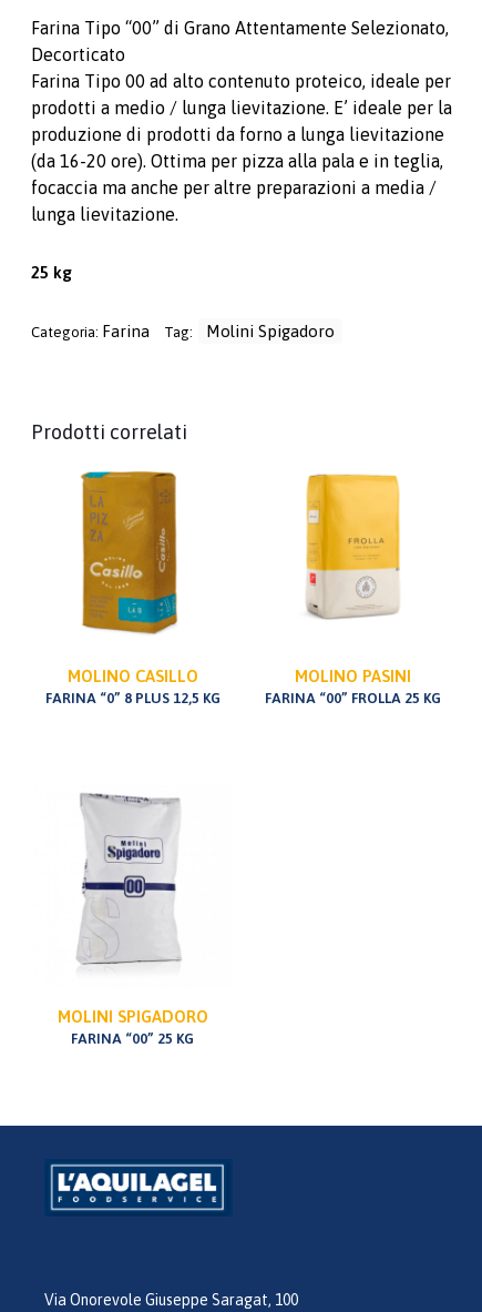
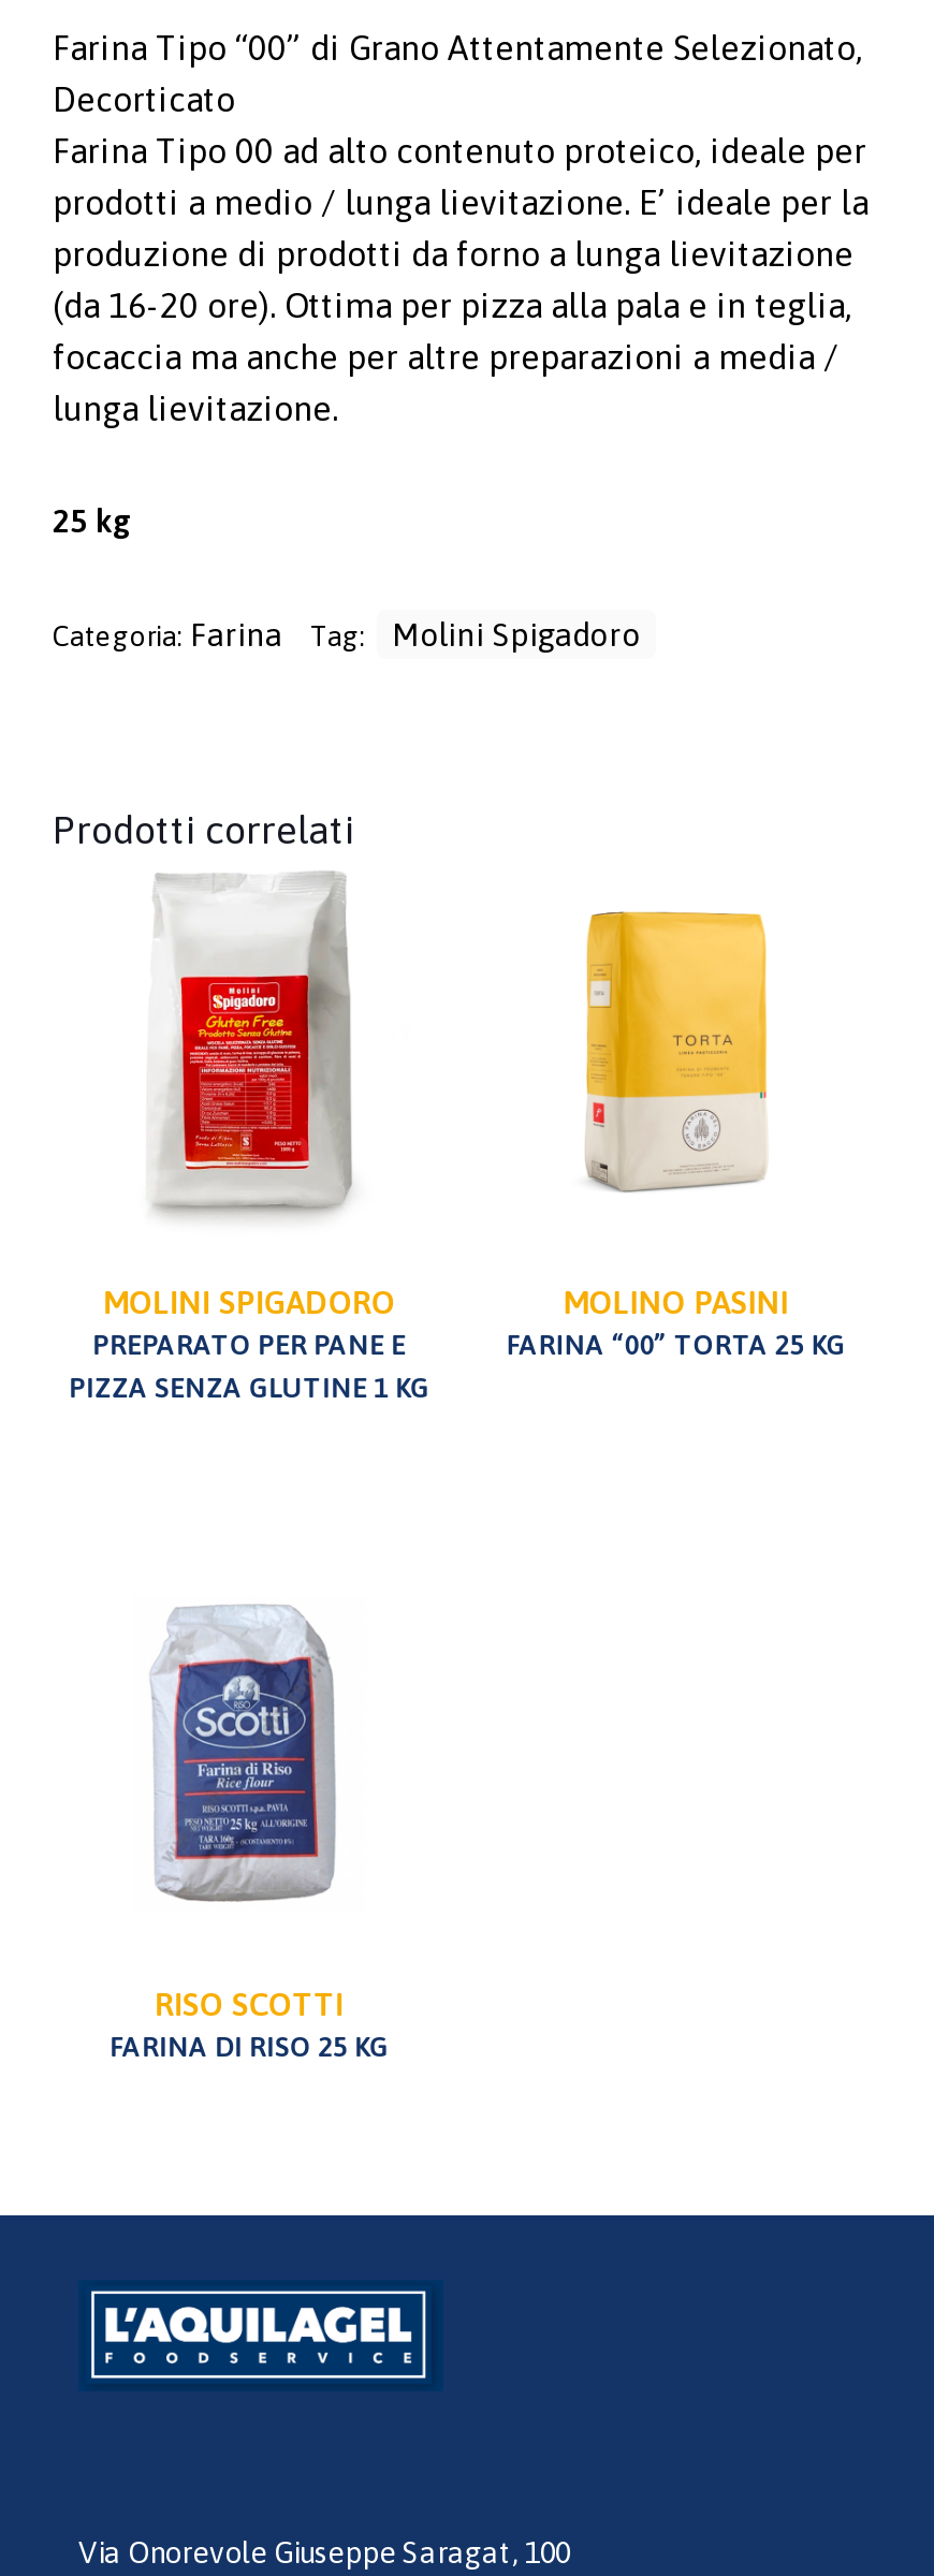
[80,455,185,634] [image] -> [151,872,353,1219] [image]
[45,667,220,707] MOLINO CASILLO | FARINA “0” 8 PLUS 12,5 KG -> [69,1330,430,1405] PREPARATO PER PANE E | PIZZA SENZA GLUTINE 1 KG
[265,690,441,707] FARINA “00” FROLLA 25 KG -> [506,1330,846,1362] FARINA “00” TORTA 25 KG
[76,793,182,964] [image] -> [149,1574,336,1900] [image]
moved [57,1007,208,1026] -> [103,1285,396,1321]: MOLINI SPIGADORO
[71,1030,194,1047] FARINA “00” 25 KG -> [110,1985,389,2062] RISO SCOTTI | FARINA DI RISO 25 KG

